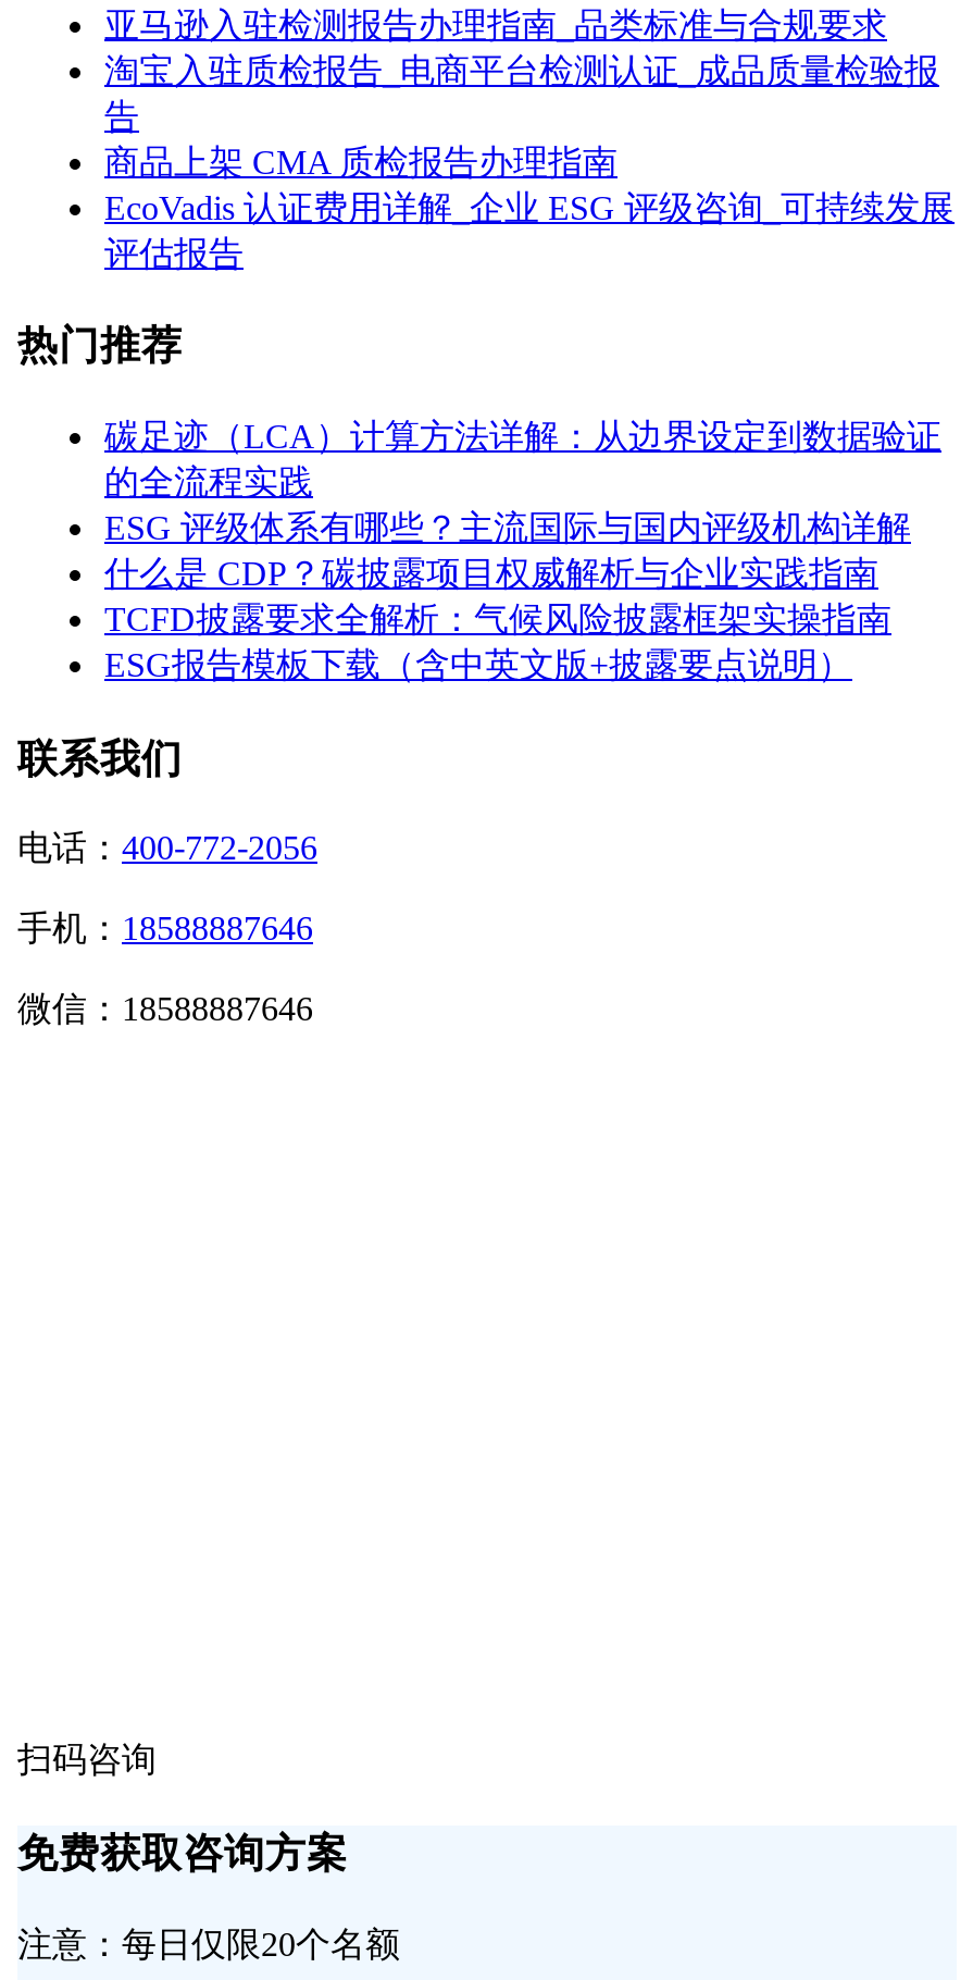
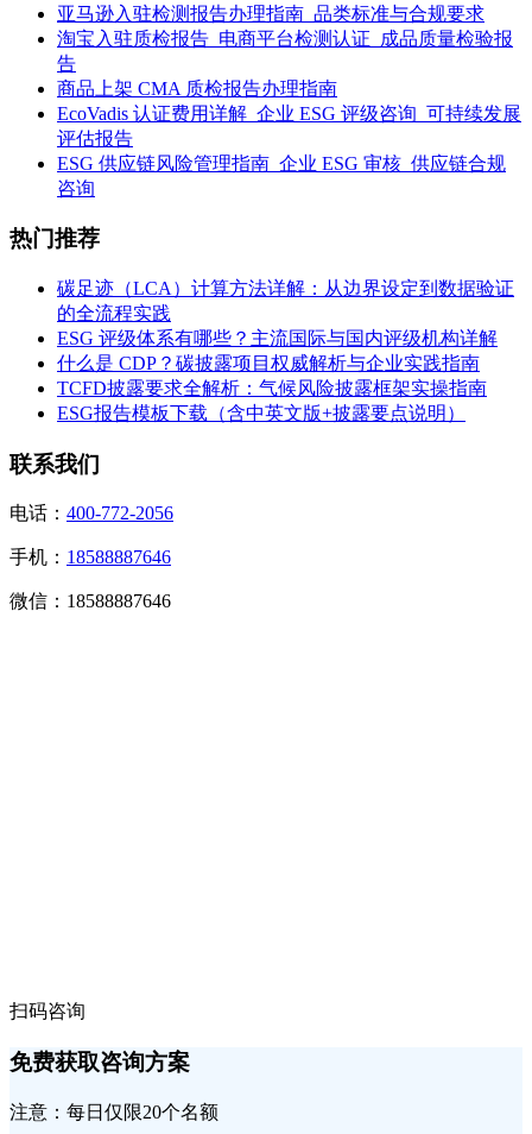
none -> [57,153,506,198] ESG 供应链风险管理指南_企业 ESG 审核_供应链合规 | 咨询

